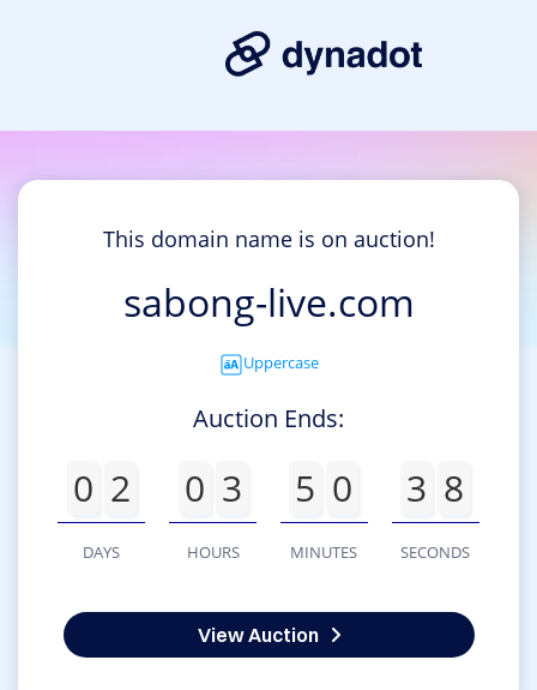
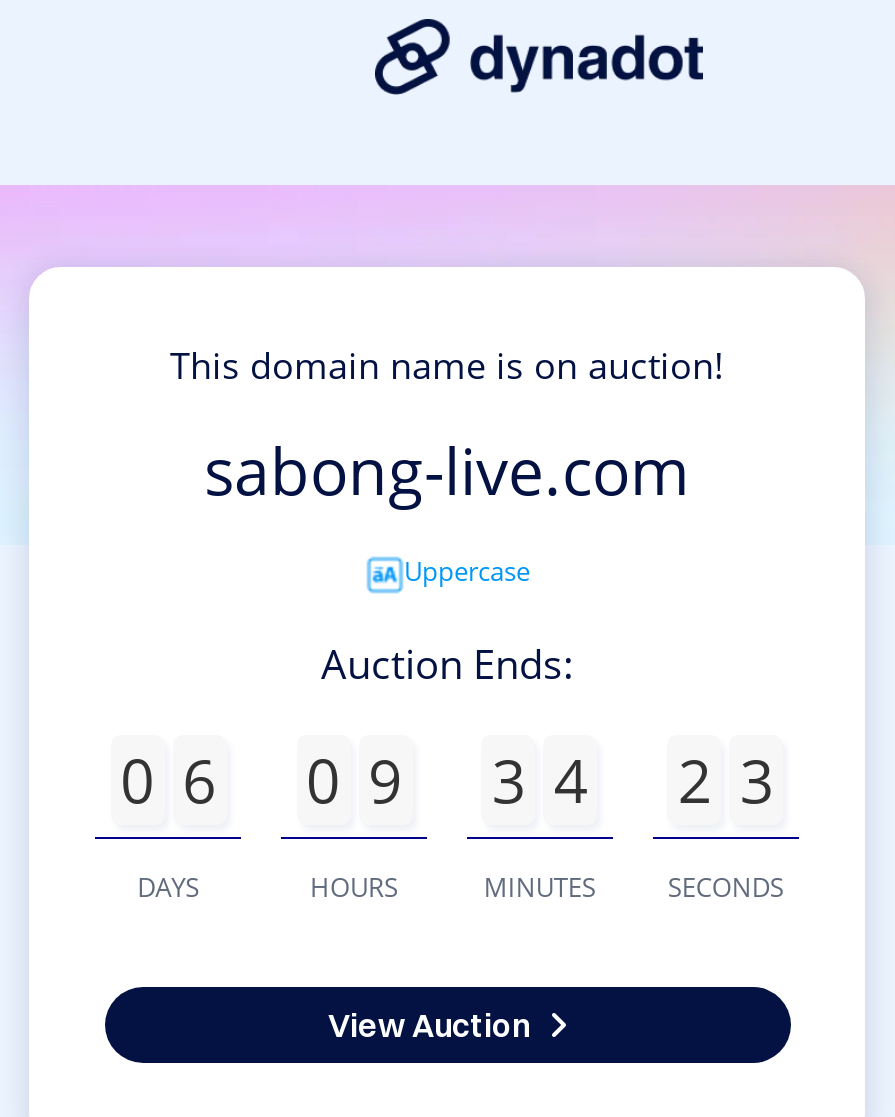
[73,463,130,512] 0 2 -> [120,739,216,821] 0 6
[184,463,242,512] 0 3 -> [306,739,402,821] 0 9
[295,463,353,512] 5 0 -> [492,739,588,821] 3 4
[407,463,464,512] 3 8 -> [678,739,774,821] 2 3

